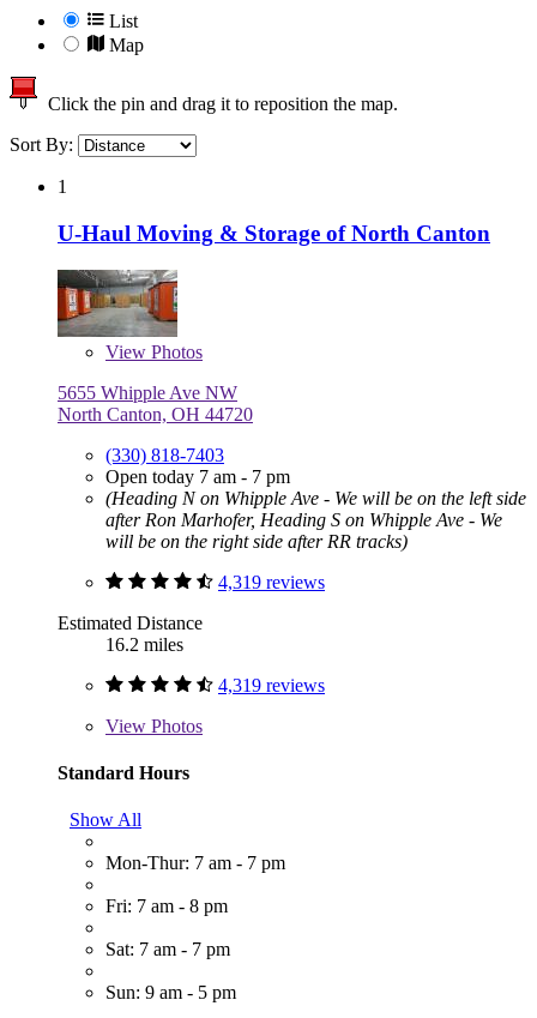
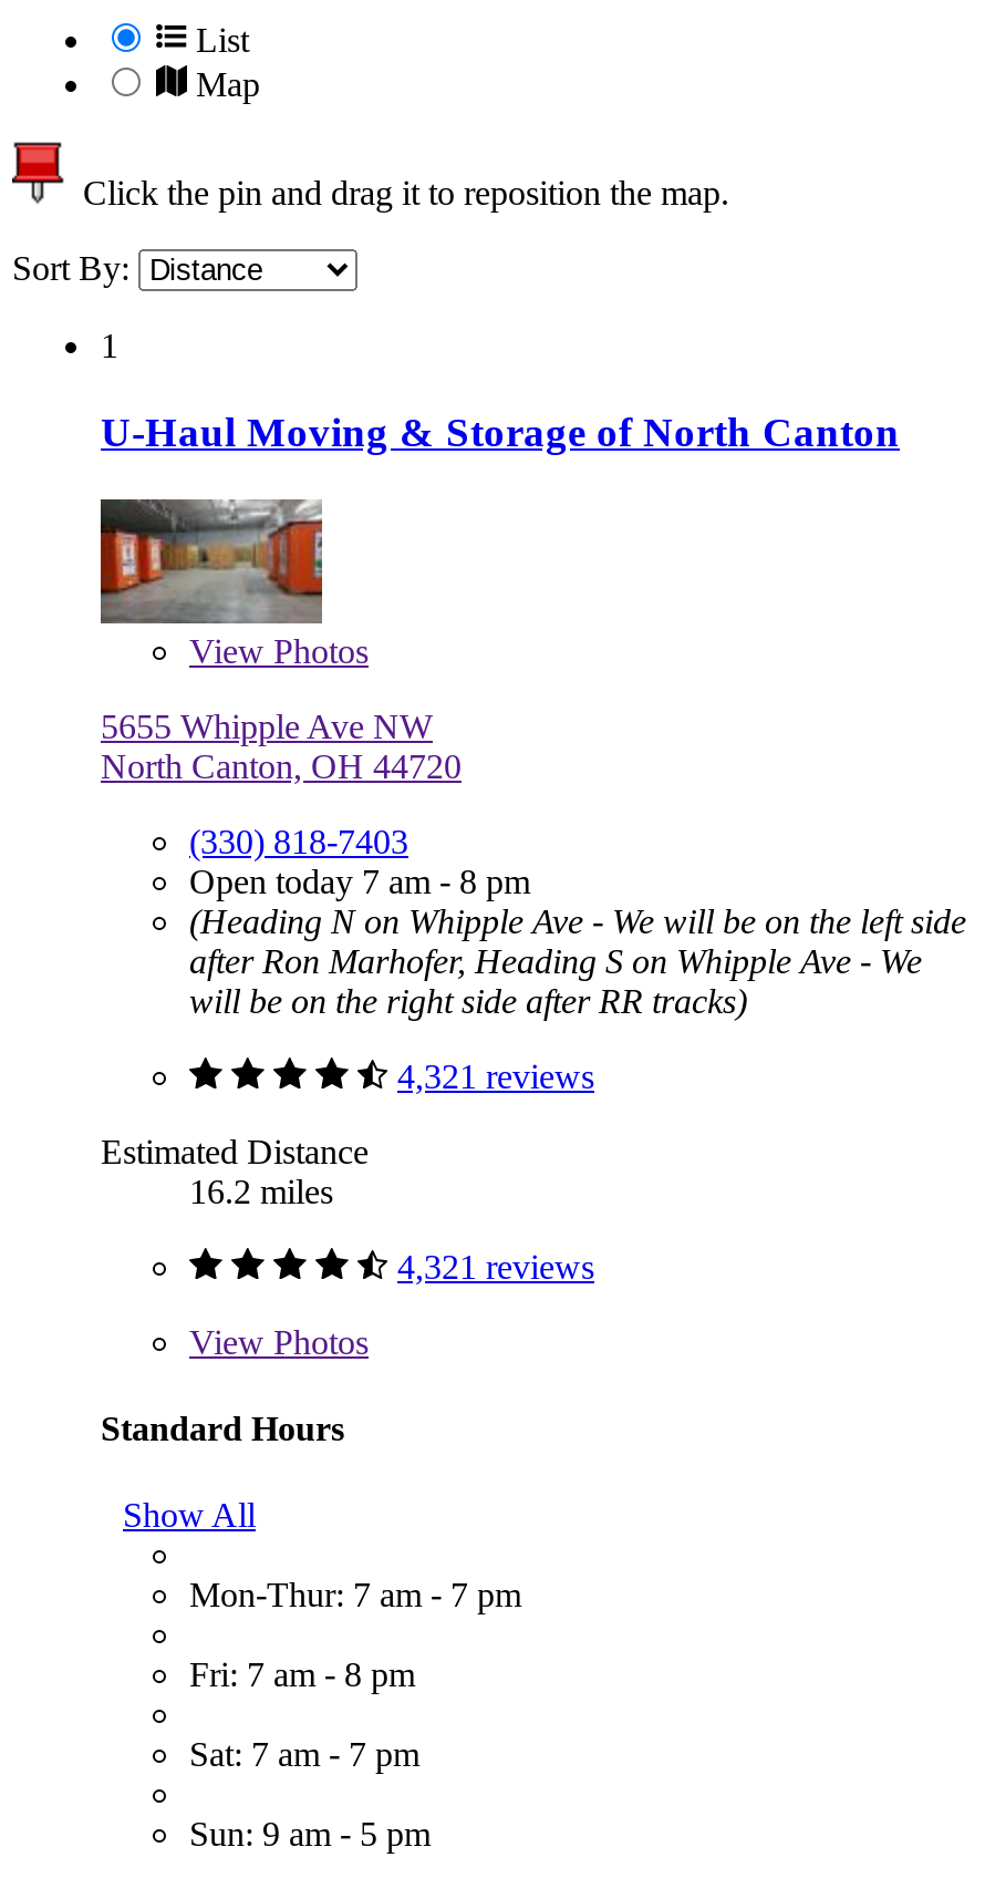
[105,466,290,486] Open today 7 am - 7 pm -> [189,861,530,899] Open today 7 am - 8 pm
[218,571,325,592] 4,319 reviews -> [397,1056,594,1094] 4,321 reviews
[218,674,325,695] 4,319 reviews -> [397,1247,594,1284] 4,321 reviews

